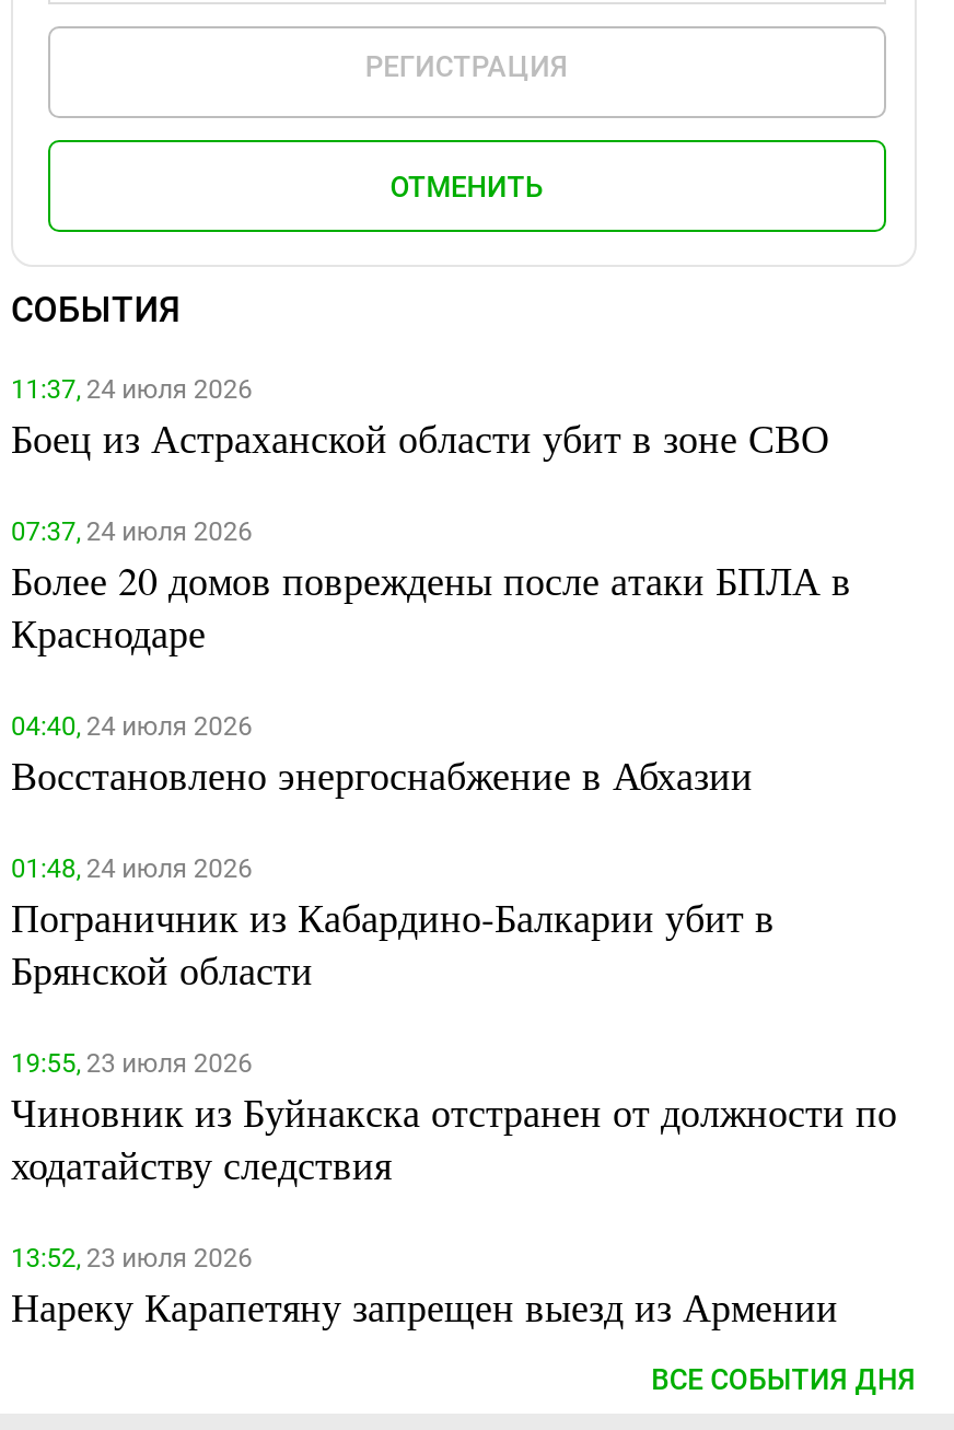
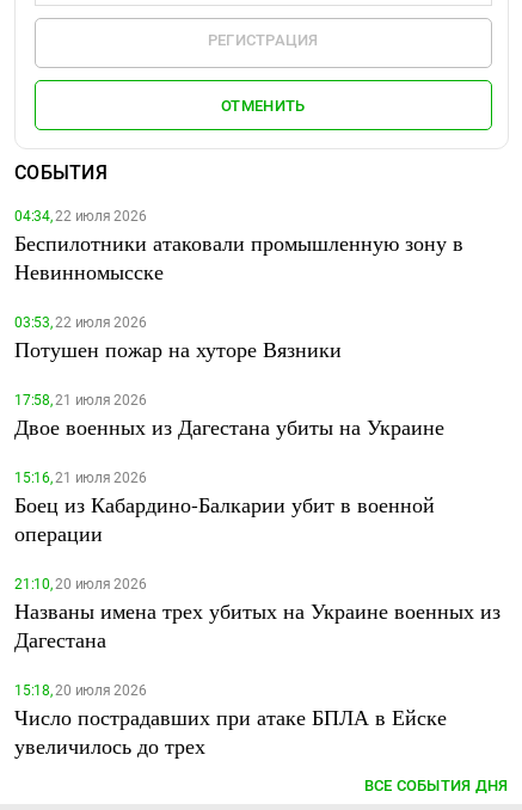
[11,374,829,464] 11:37, 24 июля 2026 | Боец из Астраханской области убит в зоне СВО -> [14,208,463,286] 04:34, 22 июля 2026 | Беспилотники атаковали промышленную зону в | Невинномысске
[11,516,851,659] 07:37, 24 июля 2026 | Более 20 домов повреждены после атаки БПЛА в | Краснодаре -> [14,314,342,363] 03:53, 22 июля 2026 | Потушен пожар на хуторе Вязники
[11,711,753,801] 04:40, 24 июля 2026 | Восстановлено энергоснабжение в Абхазии -> [14,392,444,441] 17:58, 21 июля 2026 | Двое военных из Дагестана убиты на Украине
[11,853,775,996] 01:48, 24 июля 2026 | Пограничник из Кабардино-Балкарии убит в | Брянской области -> [14,470,435,547] 15:16, 21 июля 2026 | Боец из Кабардино-Балкарии убит в военной | операции
[11,1048,897,1190] 19:55, 23 июля 2026 | Чиновник из Буйнакска отстранен от должности по | ходатайству следствия -> [14,576,500,653] 21:10, 20 июля 2026 | Названы имена трех убитых на Украине военных из | Дагестана
[11,1243,838,1333] 13:52, 23 июля 2026 | Нареку Карапетяну запрещен выезд из Армении -> [14,682,447,760] 15:18, 20 июля 2026 | Число пострадавших при атаке БПЛА в Ейске | увеличилось до трех

